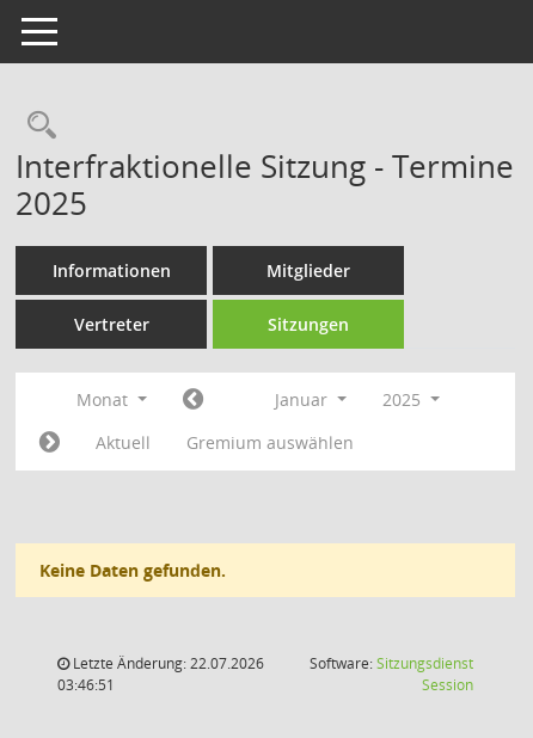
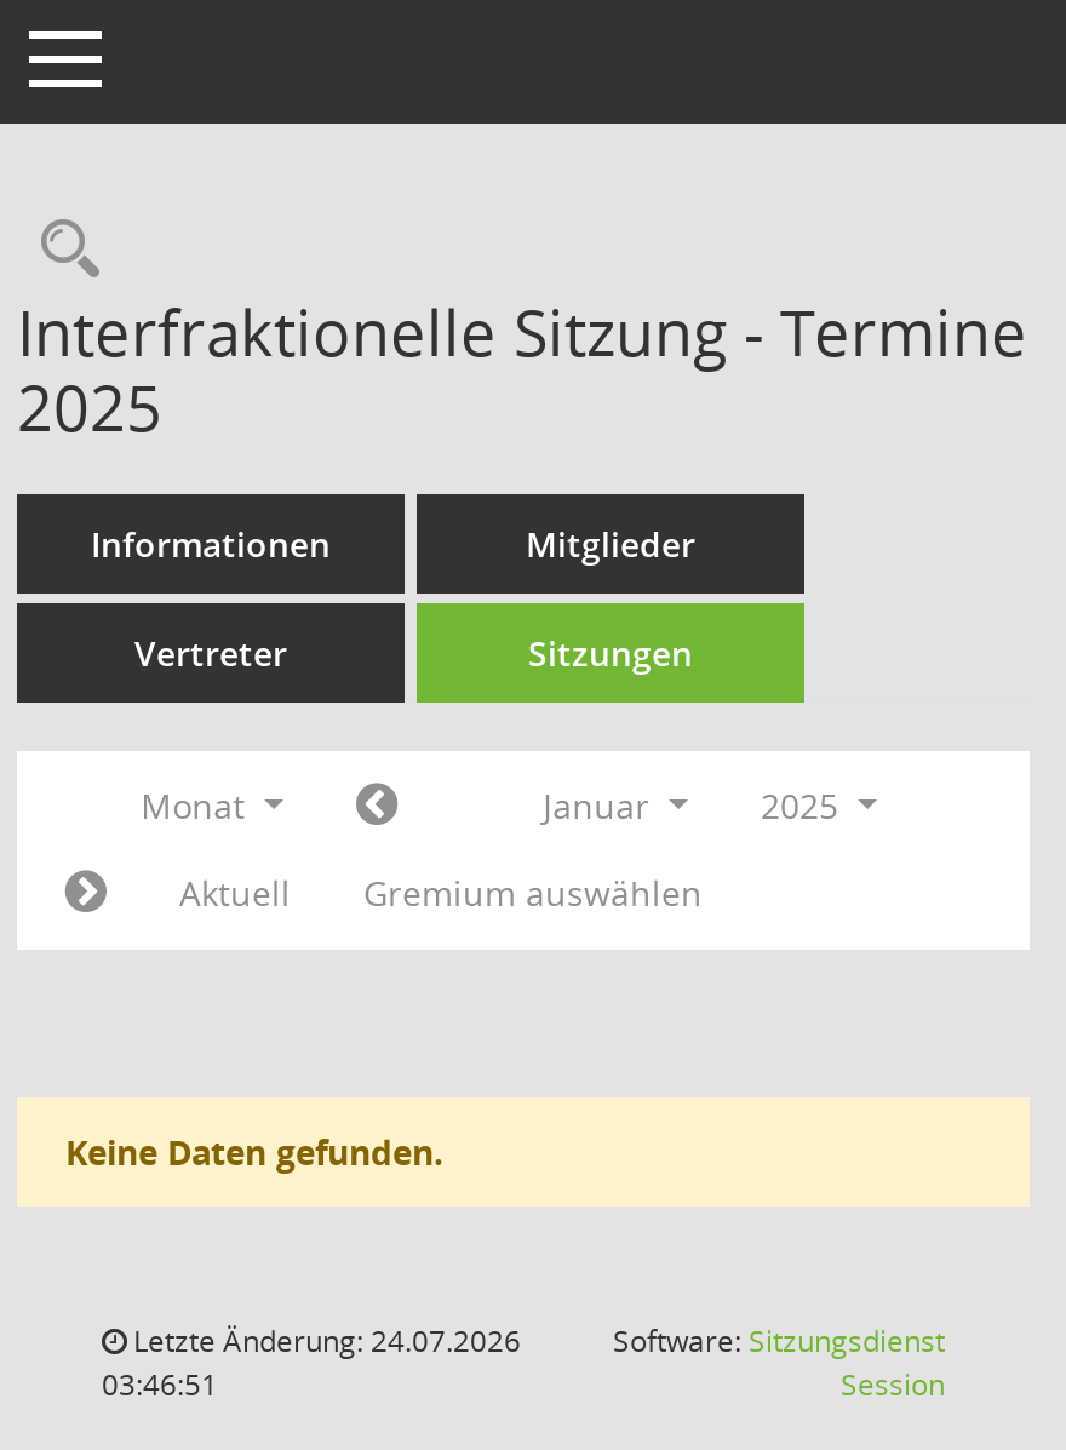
[69,653,264,674] Letzte Änderung: 22.07.2026 -> [126,1320,521,1362] Letzte Änderung: 24.07.2026

